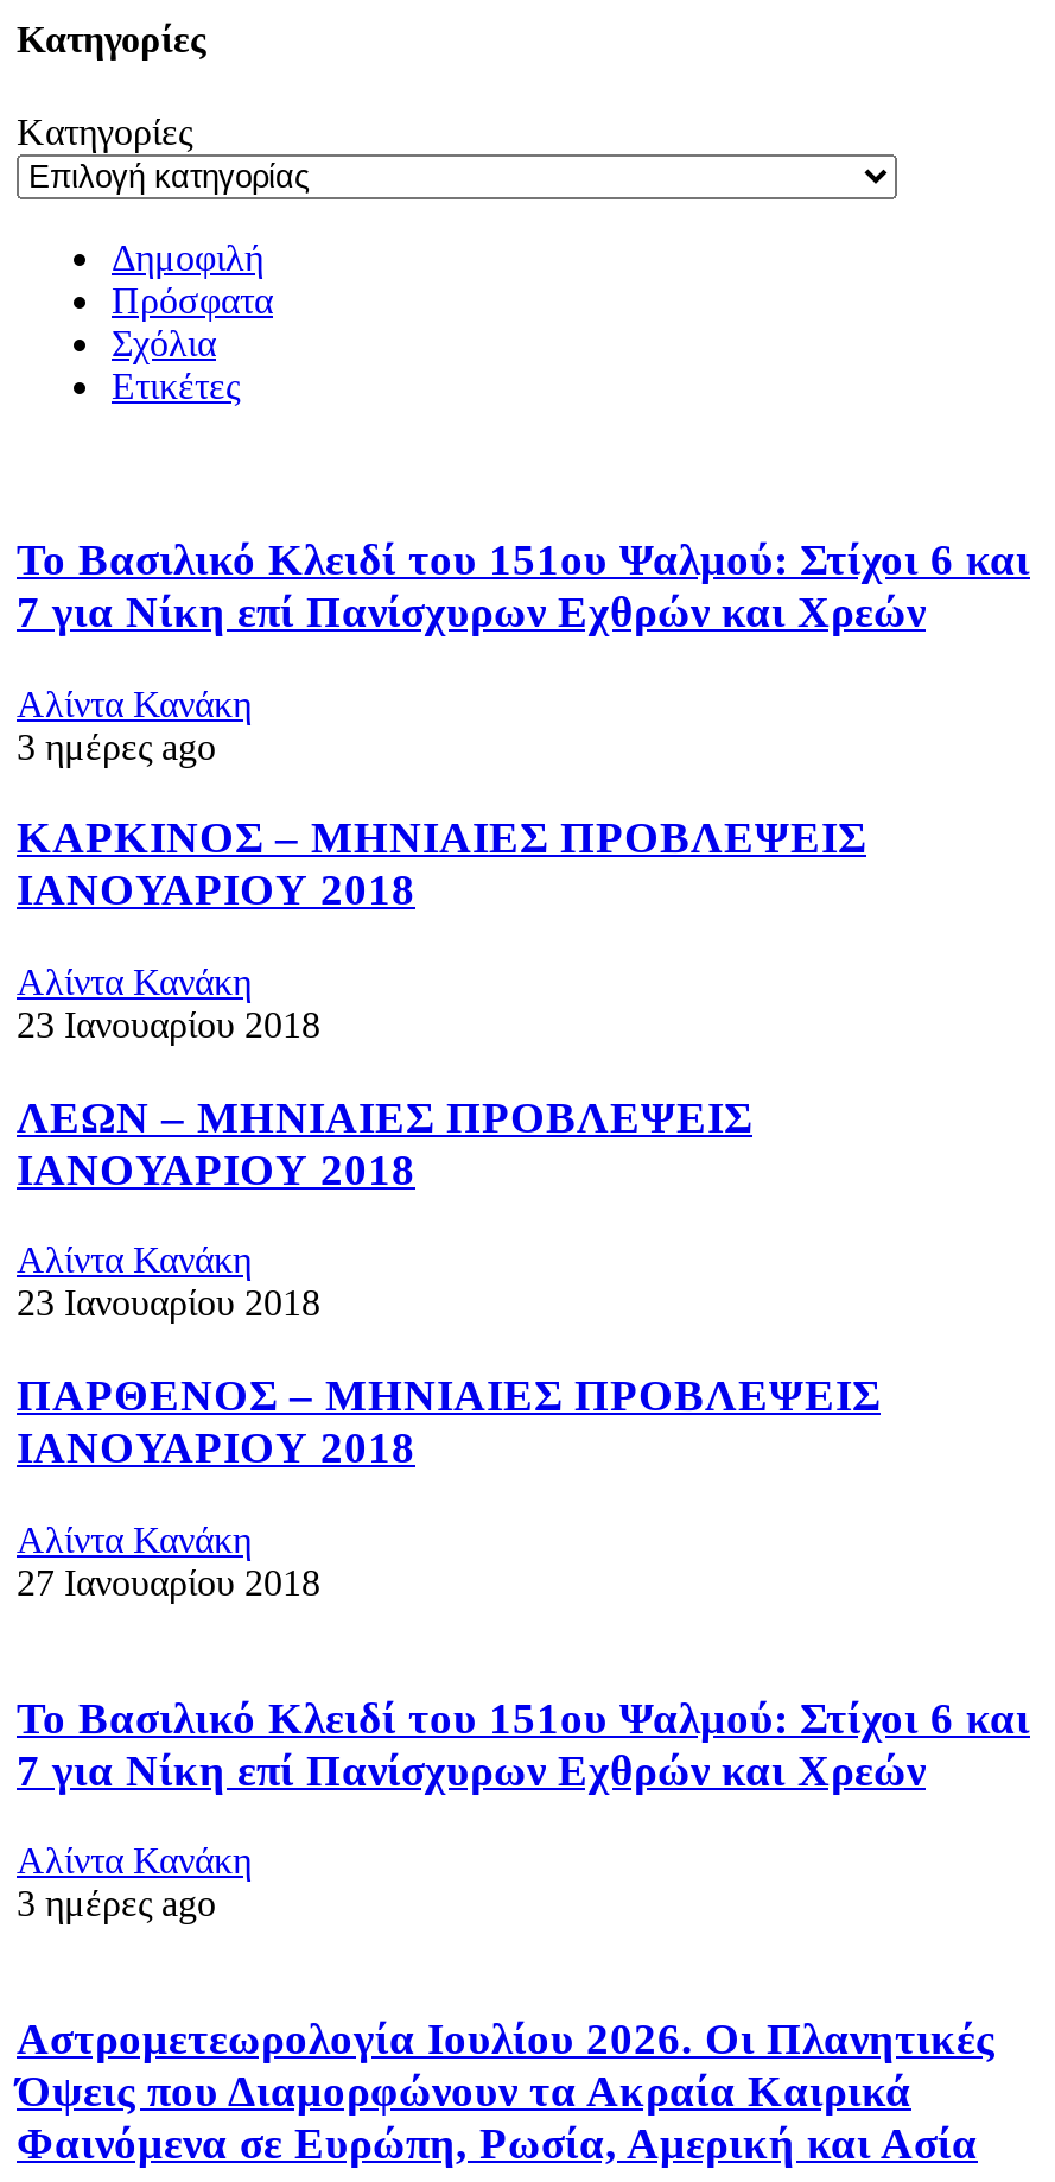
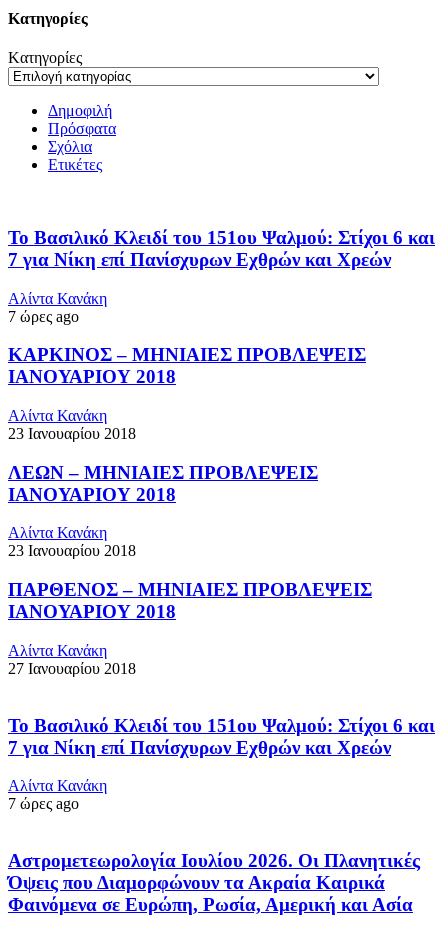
[17,726,216,766] 3 ημέρες ago -> [8,308,79,325] 7 ώρες ago
[17,1884,216,1924] 3 ημέρες ago -> [8,795,79,812] 7 ώρες ago

